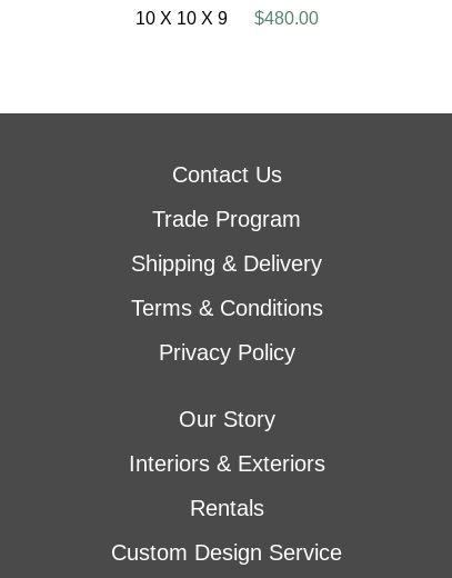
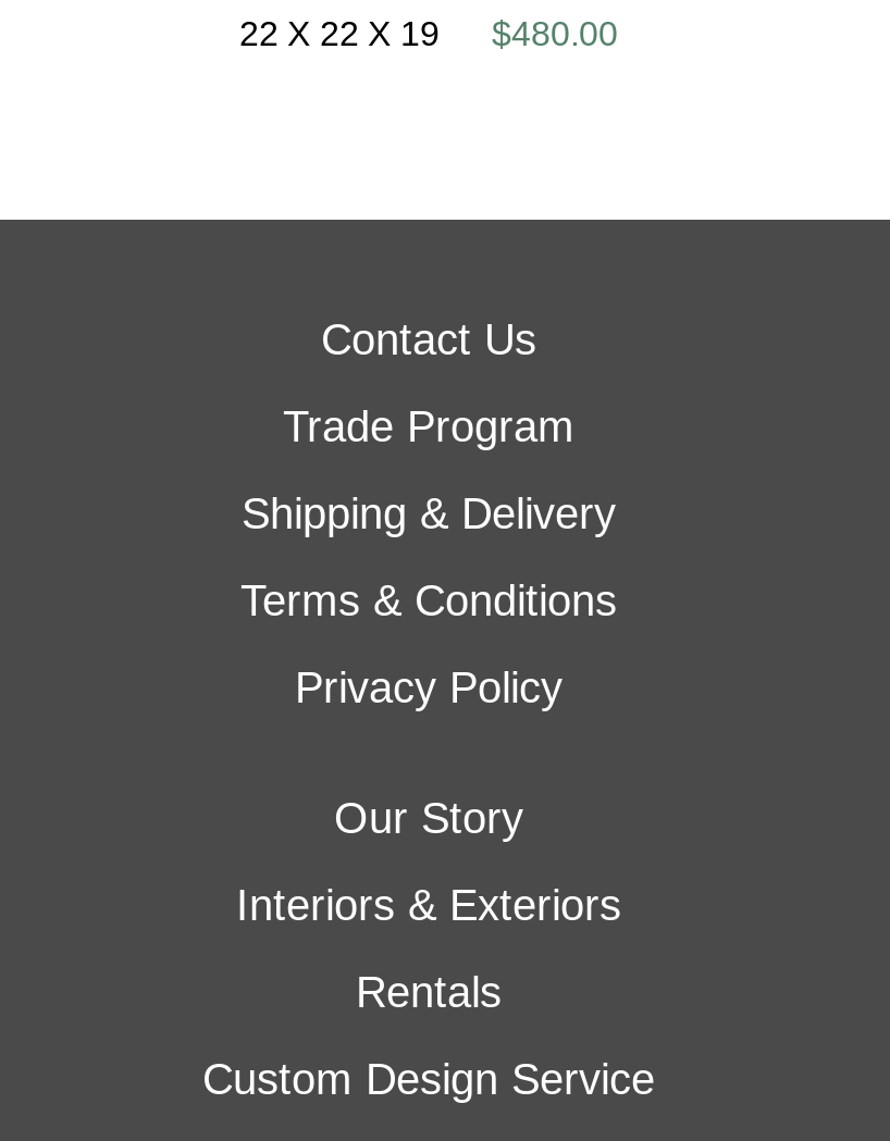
[135,9,318,28] 10 X 10 X 9 $480.00 -> [239,15,618,52] 22 X 22 X 19 $480.00

